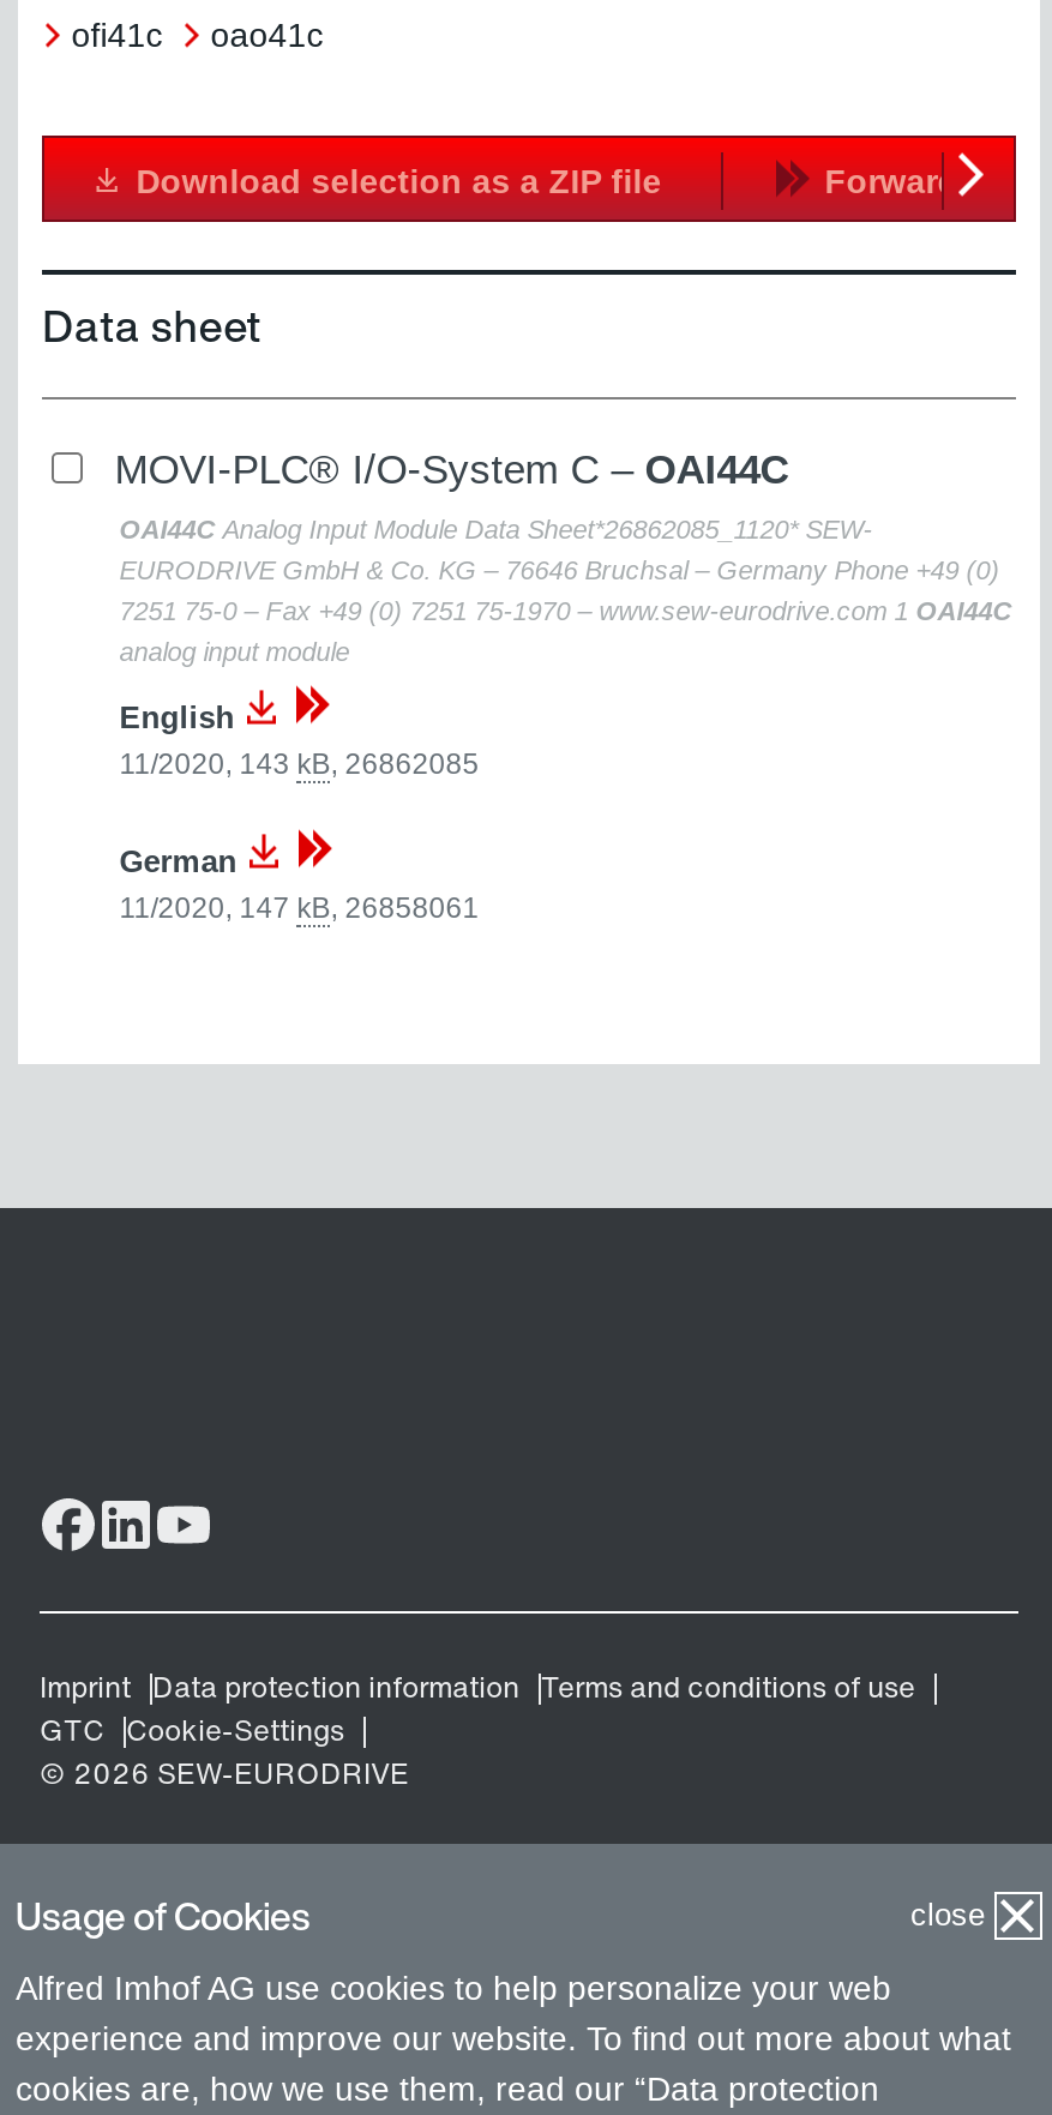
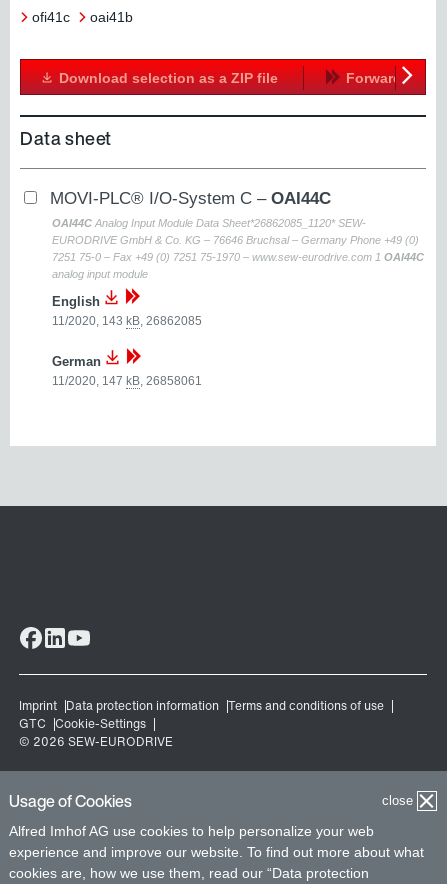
[71,15,323,54] ofi41c oao41c -> [32,9,133,25] ofi41c oai41b

